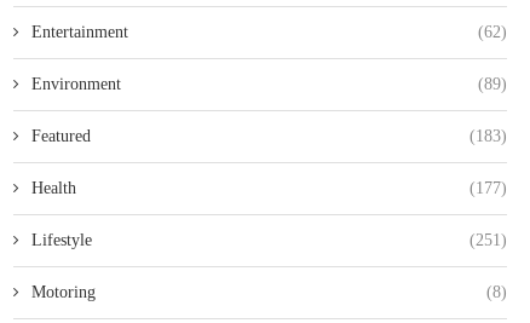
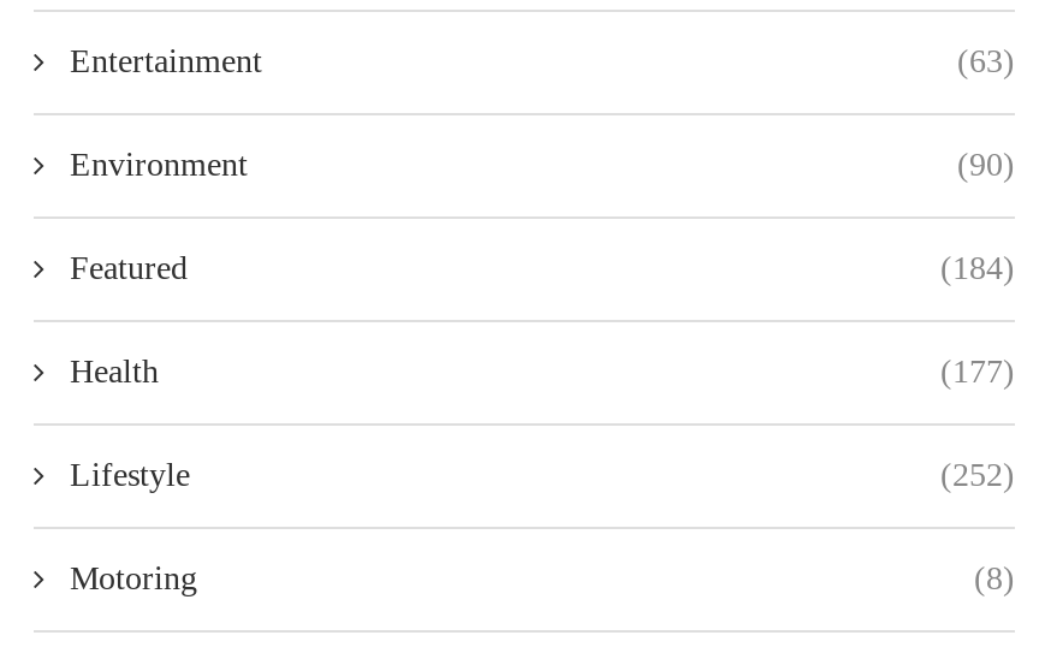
[478,23,507,41] (62) -> [957,42,1015,78] (63)
[478,75,507,93] (89) -> [957,146,1015,182] (90)
[469,127,507,145] (183) -> [940,249,1015,285] (184)
[469,231,507,249] (251) -> [940,456,1015,492] (252)

